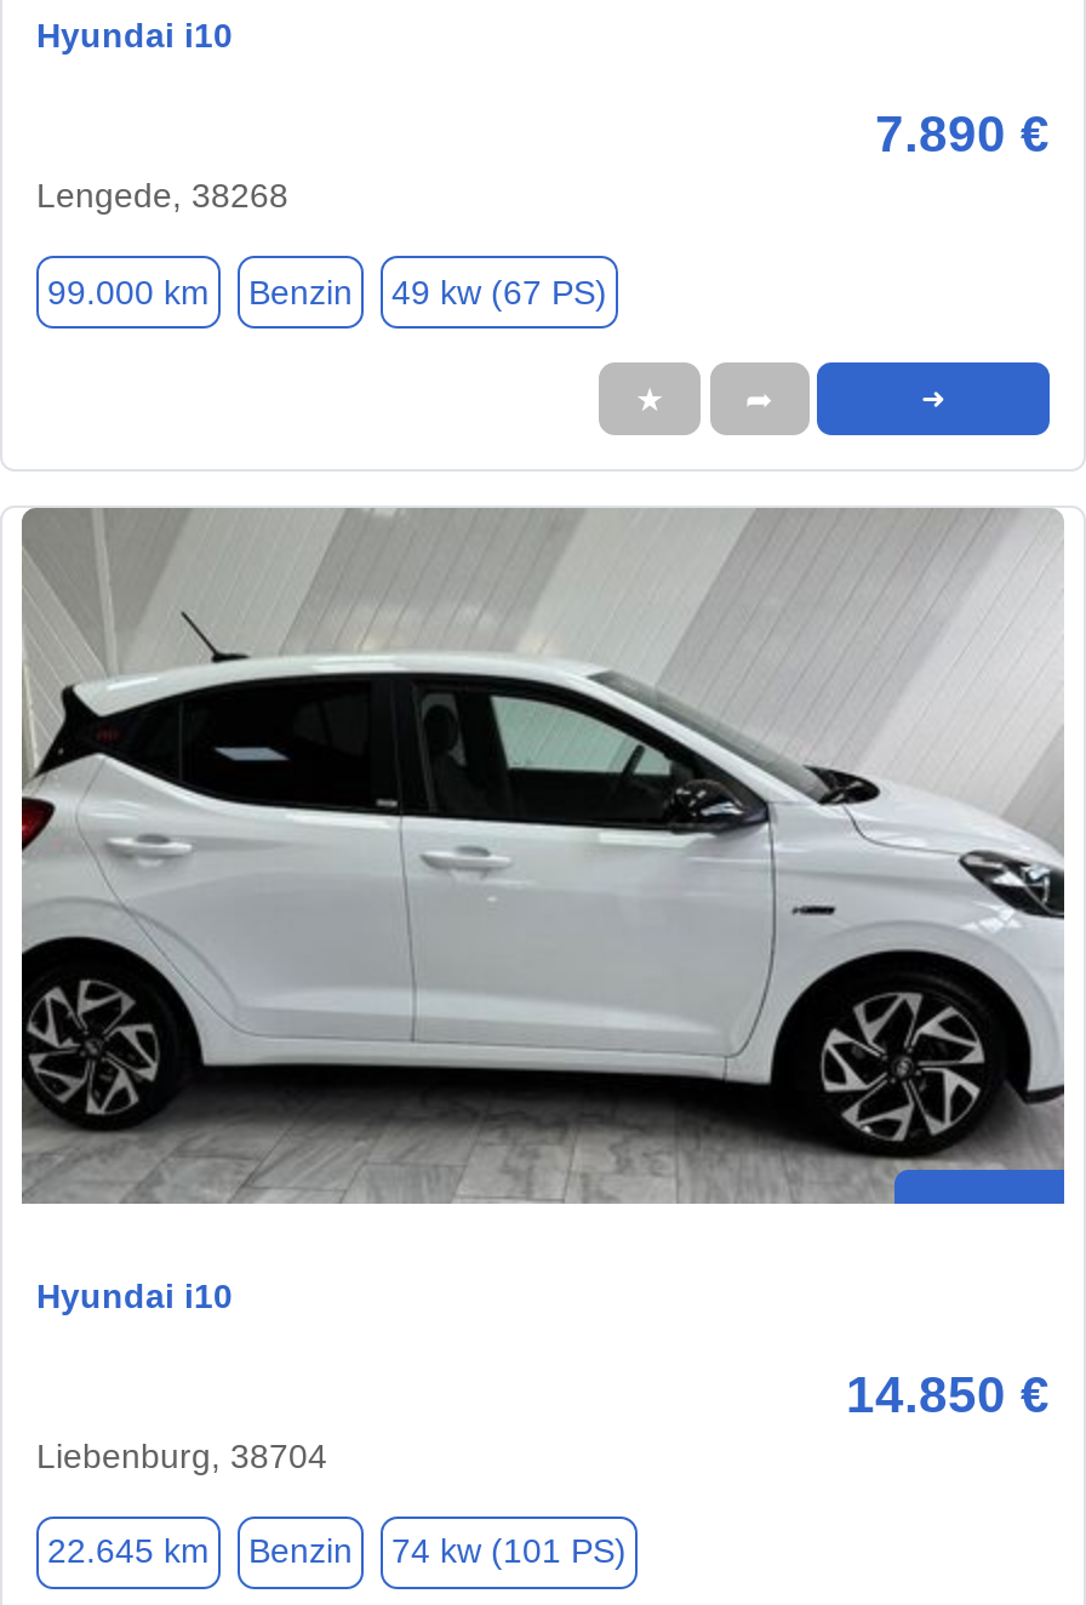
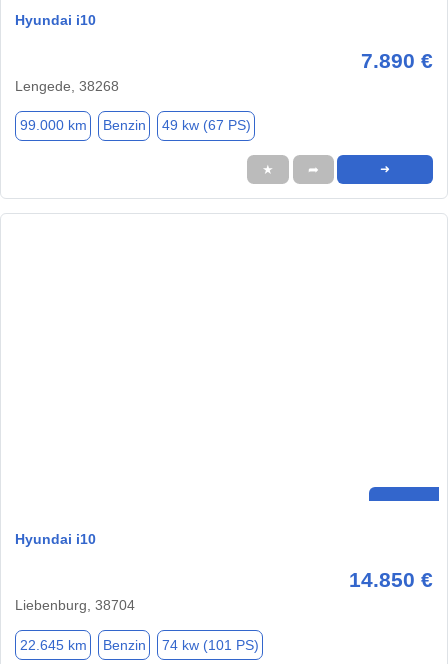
[19,507,1067,1205] [image] -> none

